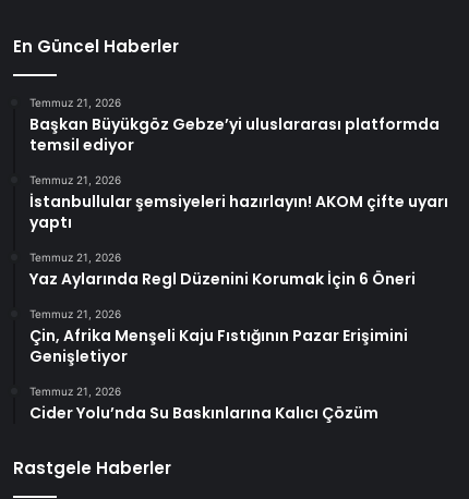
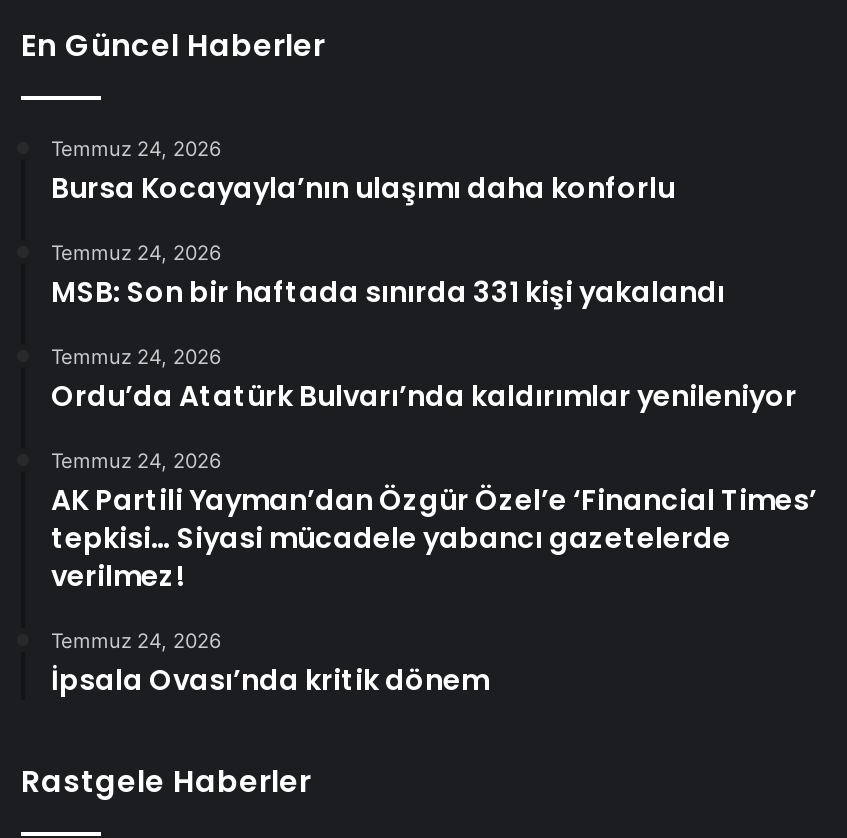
[29,95,440,155] Temmuz 21, 2026 | Başkan Büyükgöz Gebze’yi uluslararası platformda | temsil ediyor -> [51,135,675,207] Temmuz 24, 2026 | Bursa Kocayayla’nın ulaşımı daha konforlu
[29,173,448,233] Temmuz 21, 2026 | İstanbullular şemsiyeleri hazırlayın! AKOM çifte uyarı | yaptı -> [51,239,725,311] Temmuz 24, 2026 | MSB: Son bir haftada sınırda 331 kişi yakalandı
[29,250,416,289] Temmuz 21, 2026 | Yaz Aylarında Regl Düzenini Korumak İçin 6 Öneri -> [51,343,797,415] Temmuz 24, 2026 | Ordu’da Atatürk Bulvarı’nda kaldırımlar yenileniyor
[29,307,408,367] Temmuz 21, 2026 | Çin, Afrika Menşeli Kaju Fıstığının Pazar Erişimini | Genişletiyor -> [51,447,817,595] Temmuz 24, 2026 | AK Partili Yayman’dan Özgür Özel’e ‘Financial Times’ | tepkisi… Siyasi mücadele yabancı gazetelerde | verilmez!
[29,384,378,423] Temmuz 21, 2026 | Cider Yolu’nda Su Baskınlarına Kalıcı Çözüm -> [51,627,489,699] Temmuz 24, 2026 | İpsala Ovası’nda kritik dönem

